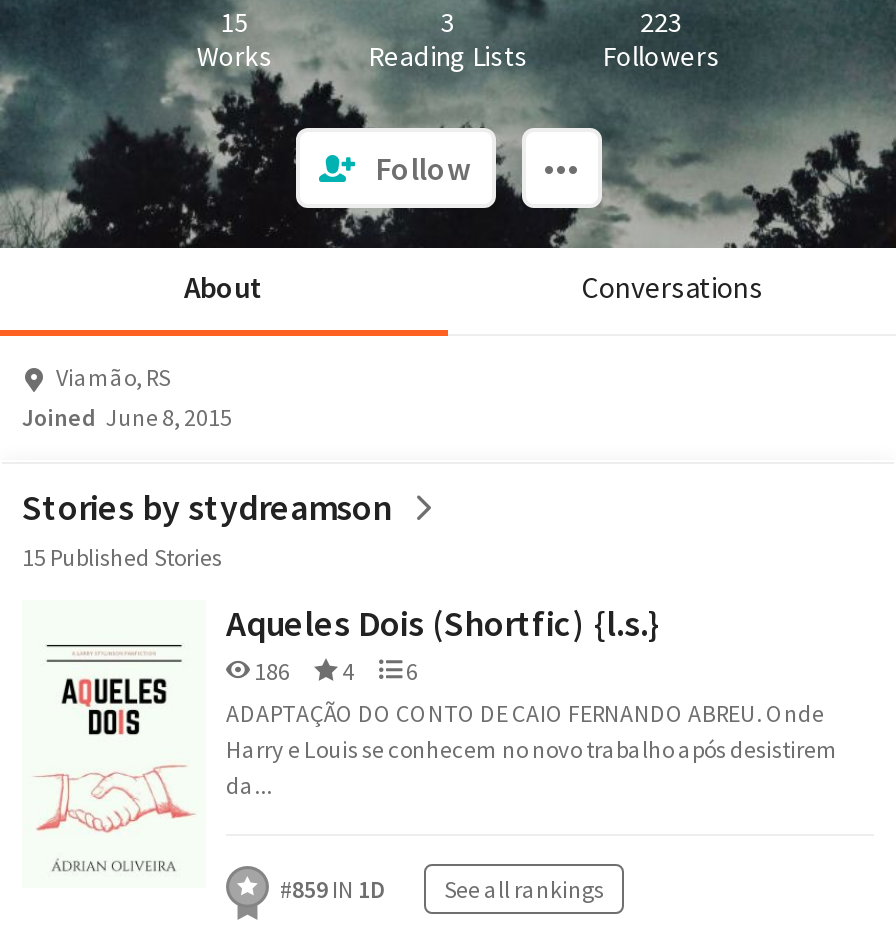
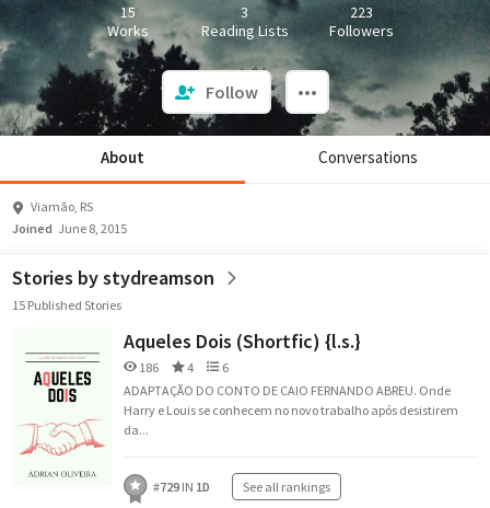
[280,874,604,904] #859 IN 1D See all rankings -> [153,478,330,495] #729 IN 1D See all rankings

